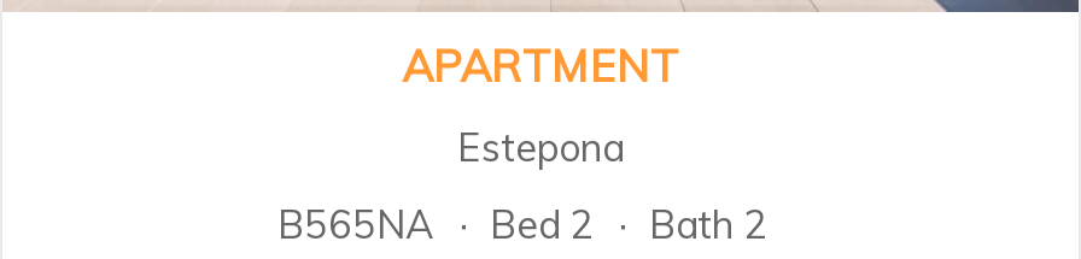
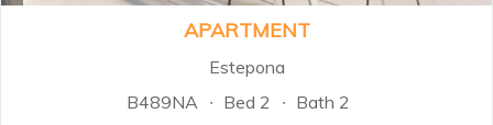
[277,199,767,248] B565NA Bed 2 Bath 2 -> [127,91,350,113] B489NA Bed 2 Bath 2

